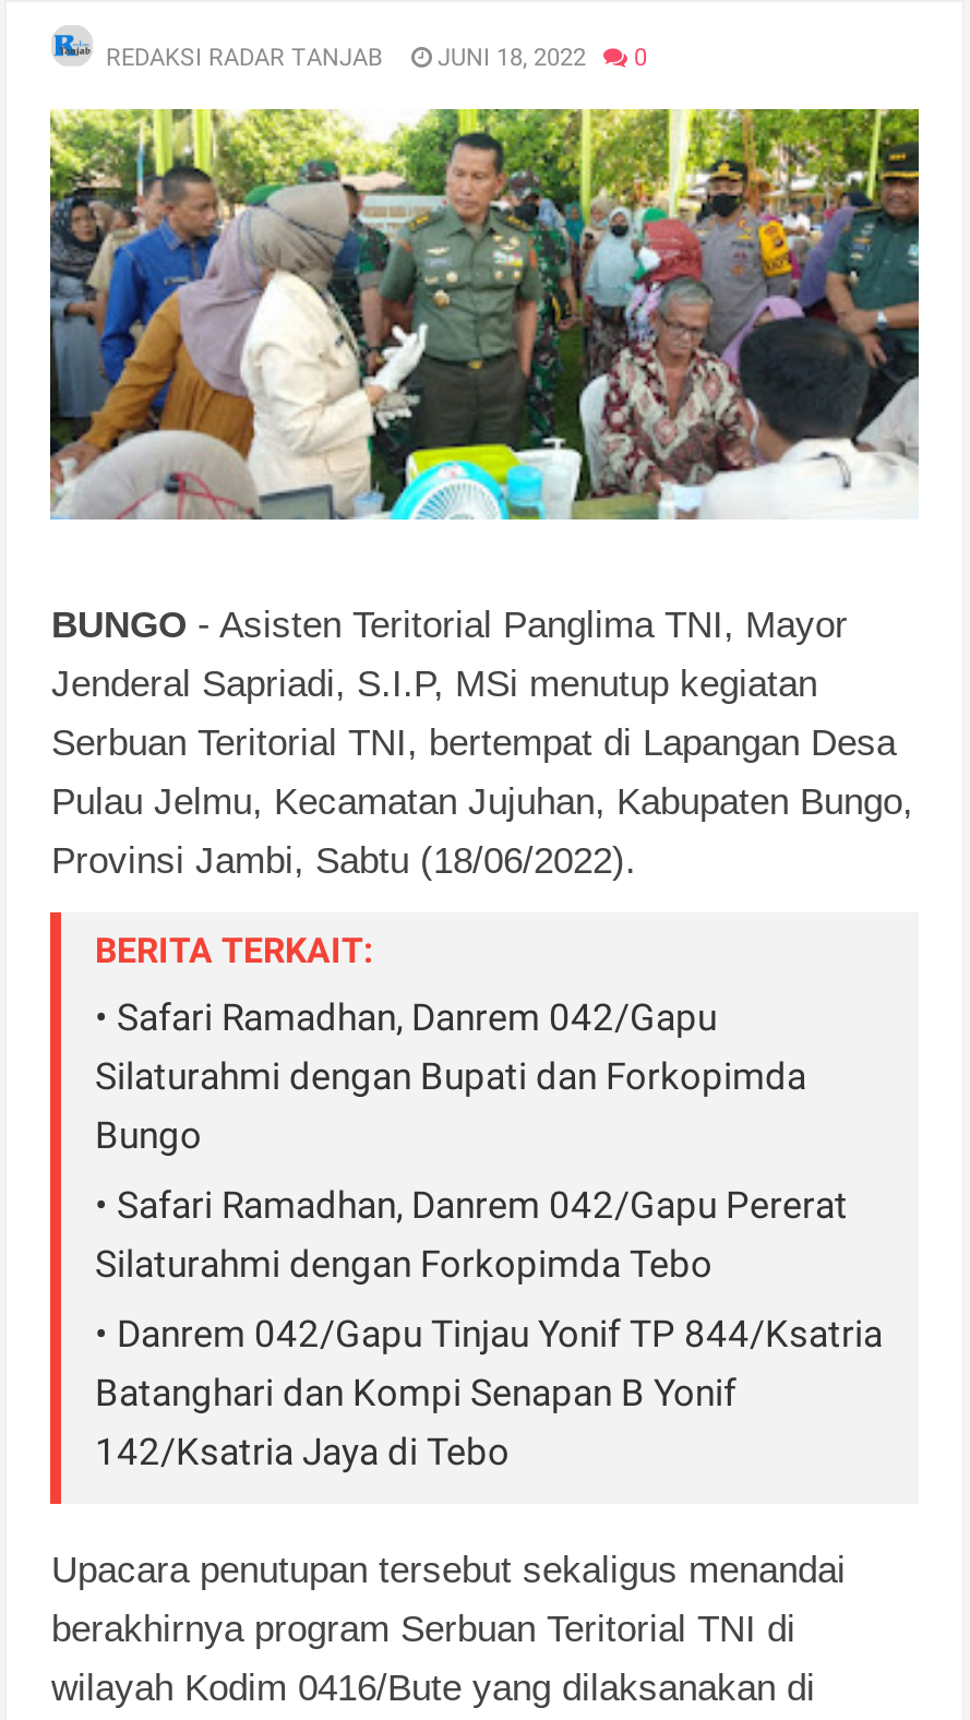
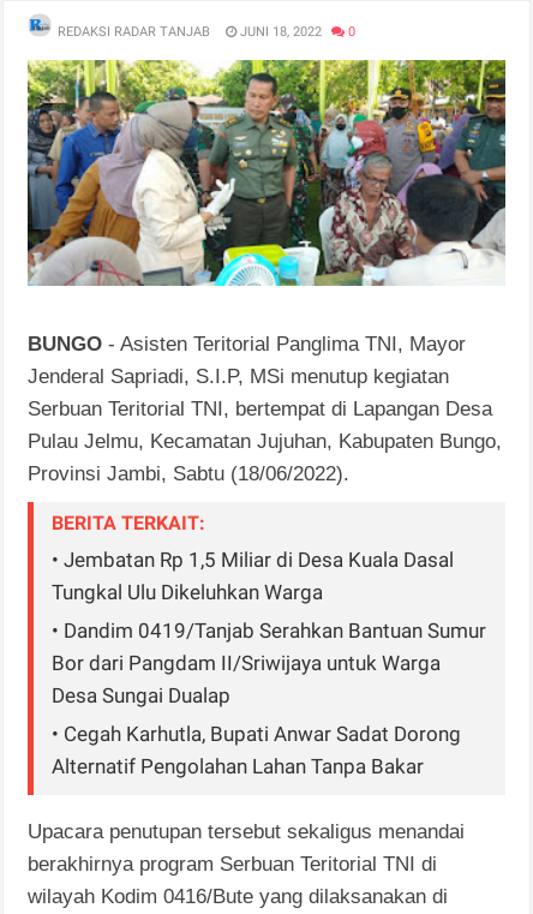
[95,996,806,1158] • Safari Ramadhan, Danrem 042/Gapu | Silaturahmi dengan Bupati dan Forkopimda | Bungo -> [52,548,454,605] • Jembatan Rp 1,5 Miliar di Desa Kuala Dasal | Tungkal Ulu Dikeluhkan Warga
[95,1184,848,1287] • Safari Ramadhan, Danrem 042/Gapu Pererat | Silaturahmi dengan Forkopimda Tebo -> [52,619,487,708] • Dandim 0419/Tanjab Serahkan Bantuan Sumur | Bor dari Pangdam II/Sriwijaya untuk Warga | Desa Sungai Dualap
[95,1313,883,1474] • Danrem 042/Gapu Tinjau Yonif TP 844/Ksatria | Batanghari dan Kompi Senapan B Yonif | 142/Ksatria Jaya di Tebo -> [52,722,462,779] • Cegah Karhutla, Bupati Anwar Sadat Dorong | Alternatif Pengolahan Lahan Tanpa Bakar

